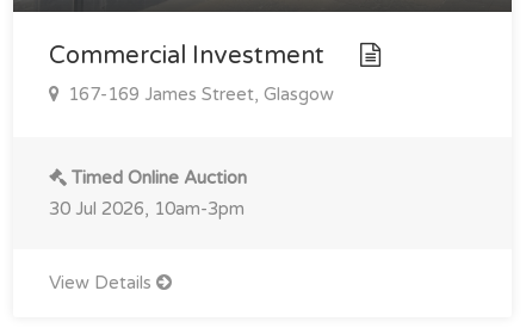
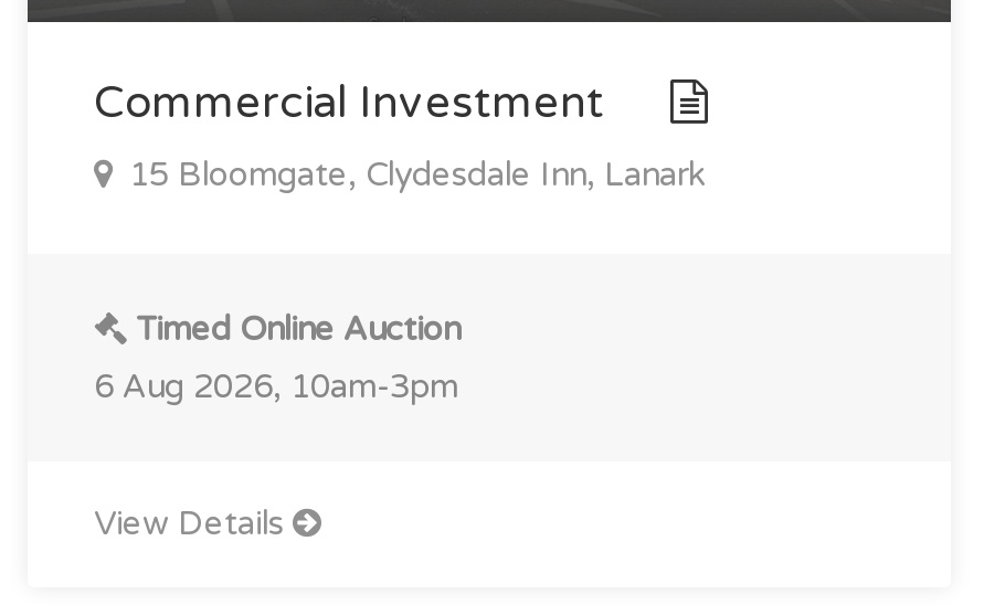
[63,83,334,105] 167-169 James Street, Glasgow -> [120,155,706,194] 15 Bloomgate, Clydesdale Inn, Lanark
[49,198,245,219] 30 Jul 2026, 10am-3pm -> [94,367,458,406] 6 Aug 2026, 10am-3pm

